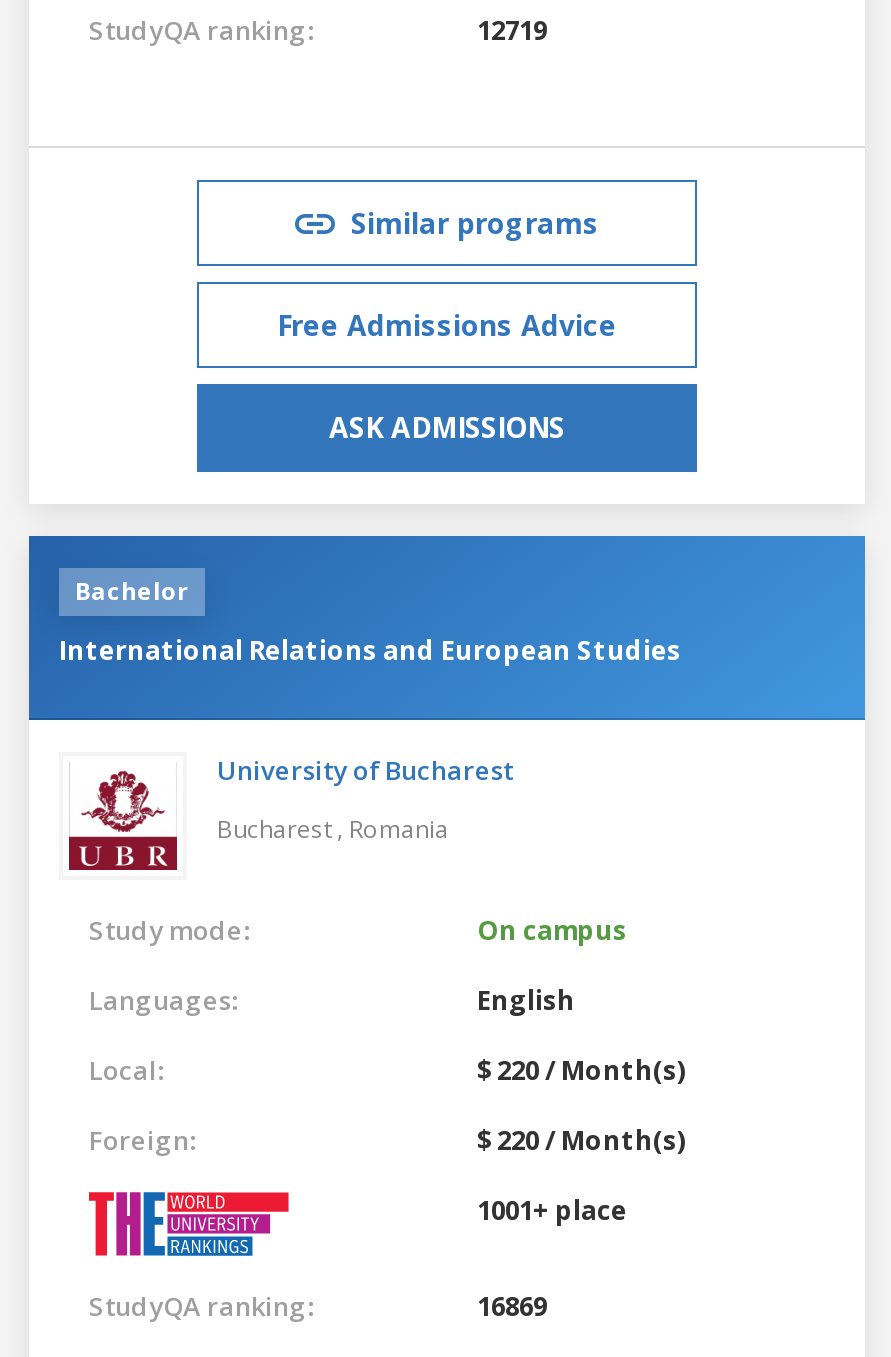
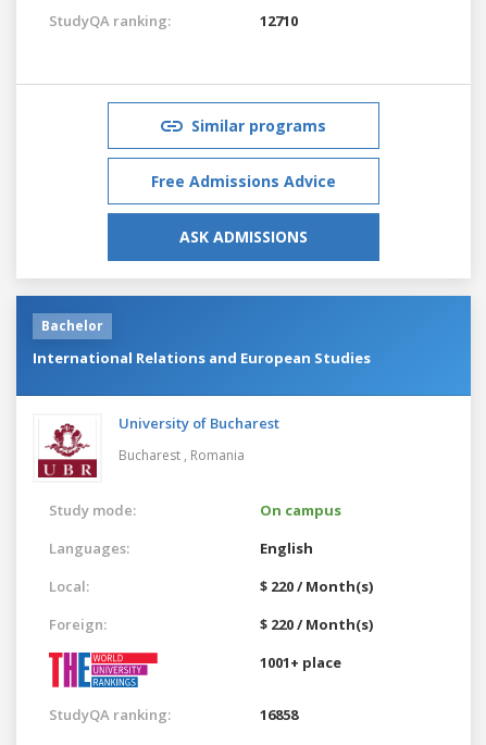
[477,12,547,48] 12719 -> [260,11,298,30] 12710
[477,1288,547,1324] 16869 -> [260,705,298,724] 16858

